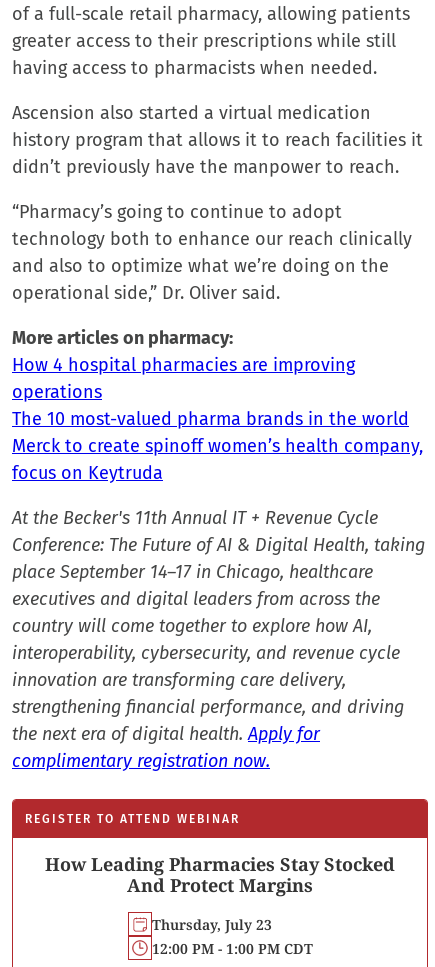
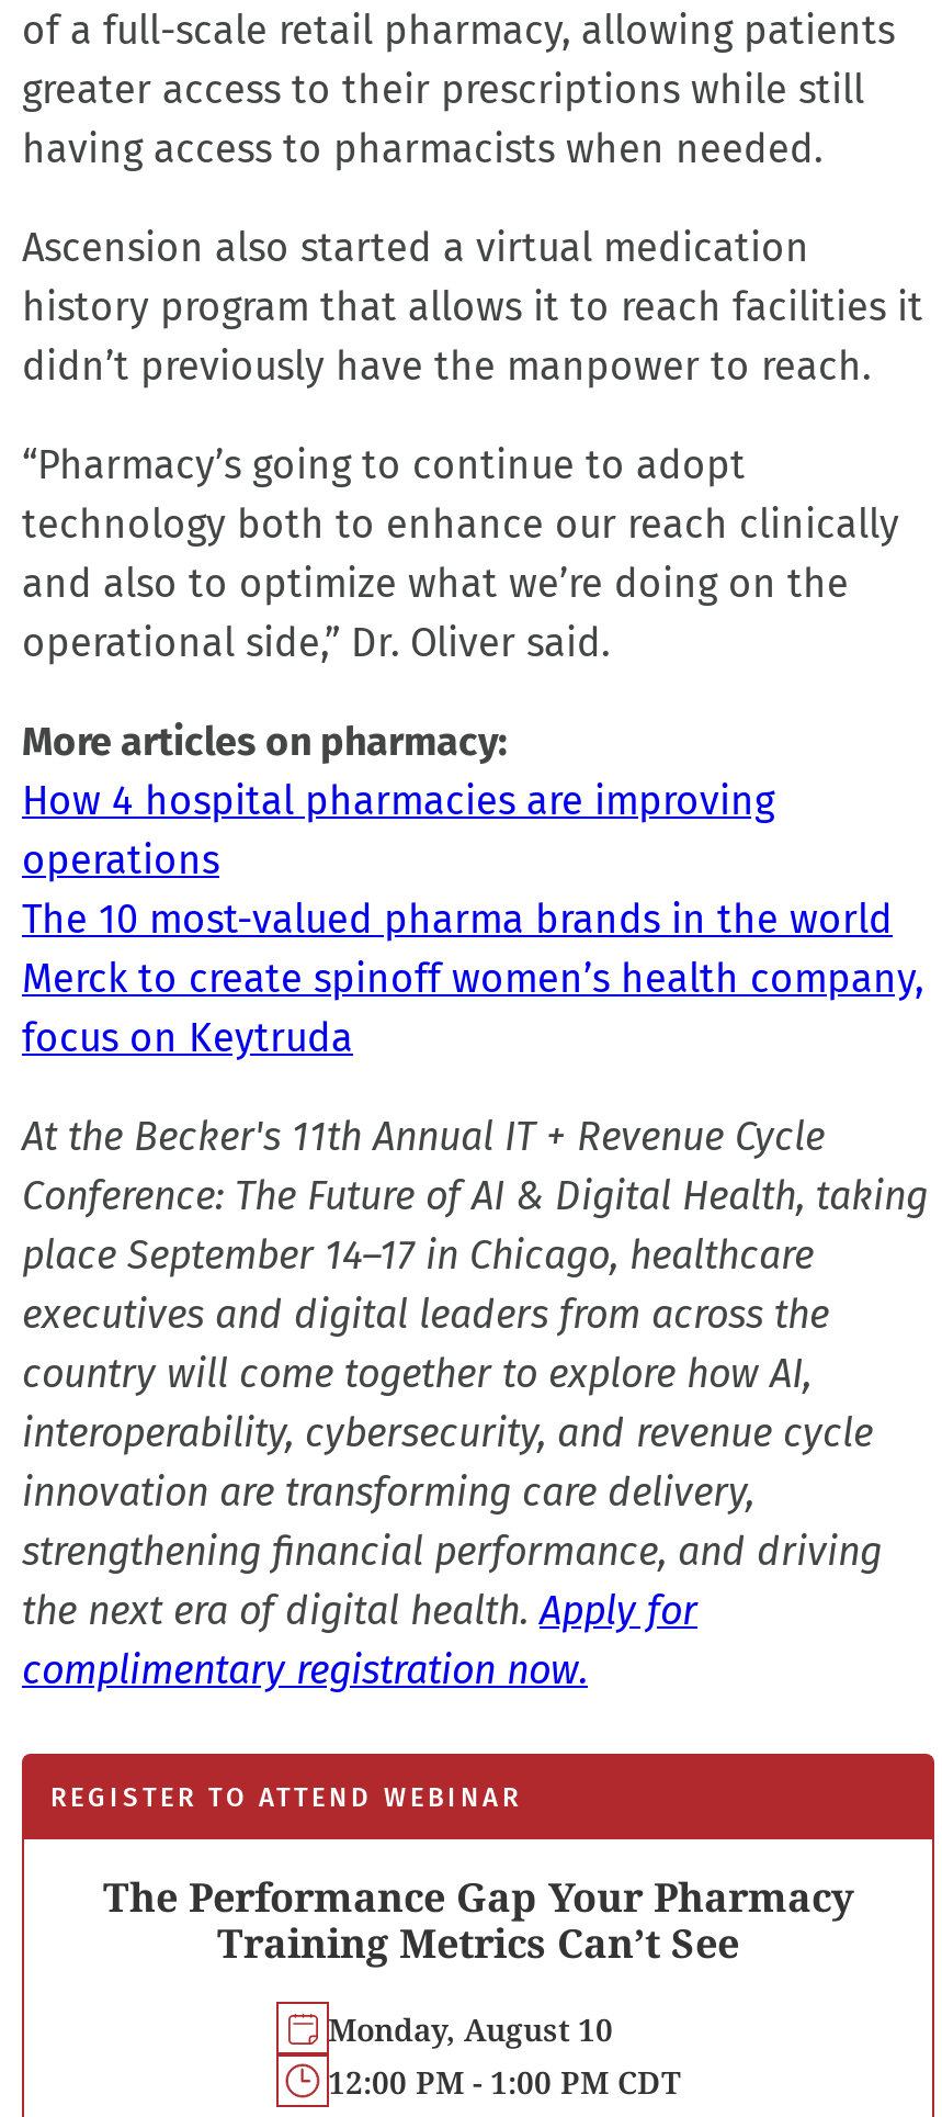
[45,852,395,897] How Leading Pharmacies Stay Stocked | And Protect Margins -> [103,1870,853,1969] The Performance Gap Your Pharmacy | Training Metrics Can’t See
[151,914,271,933] Thursday, July 23 -> [328,2007,613,2049] Monday, August 10

